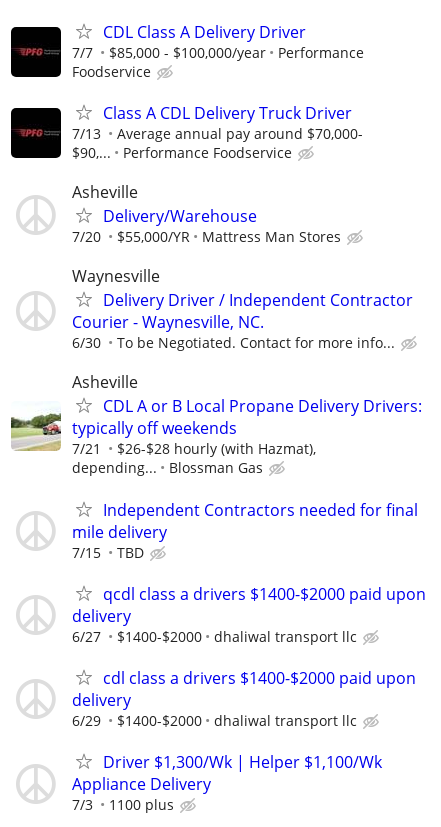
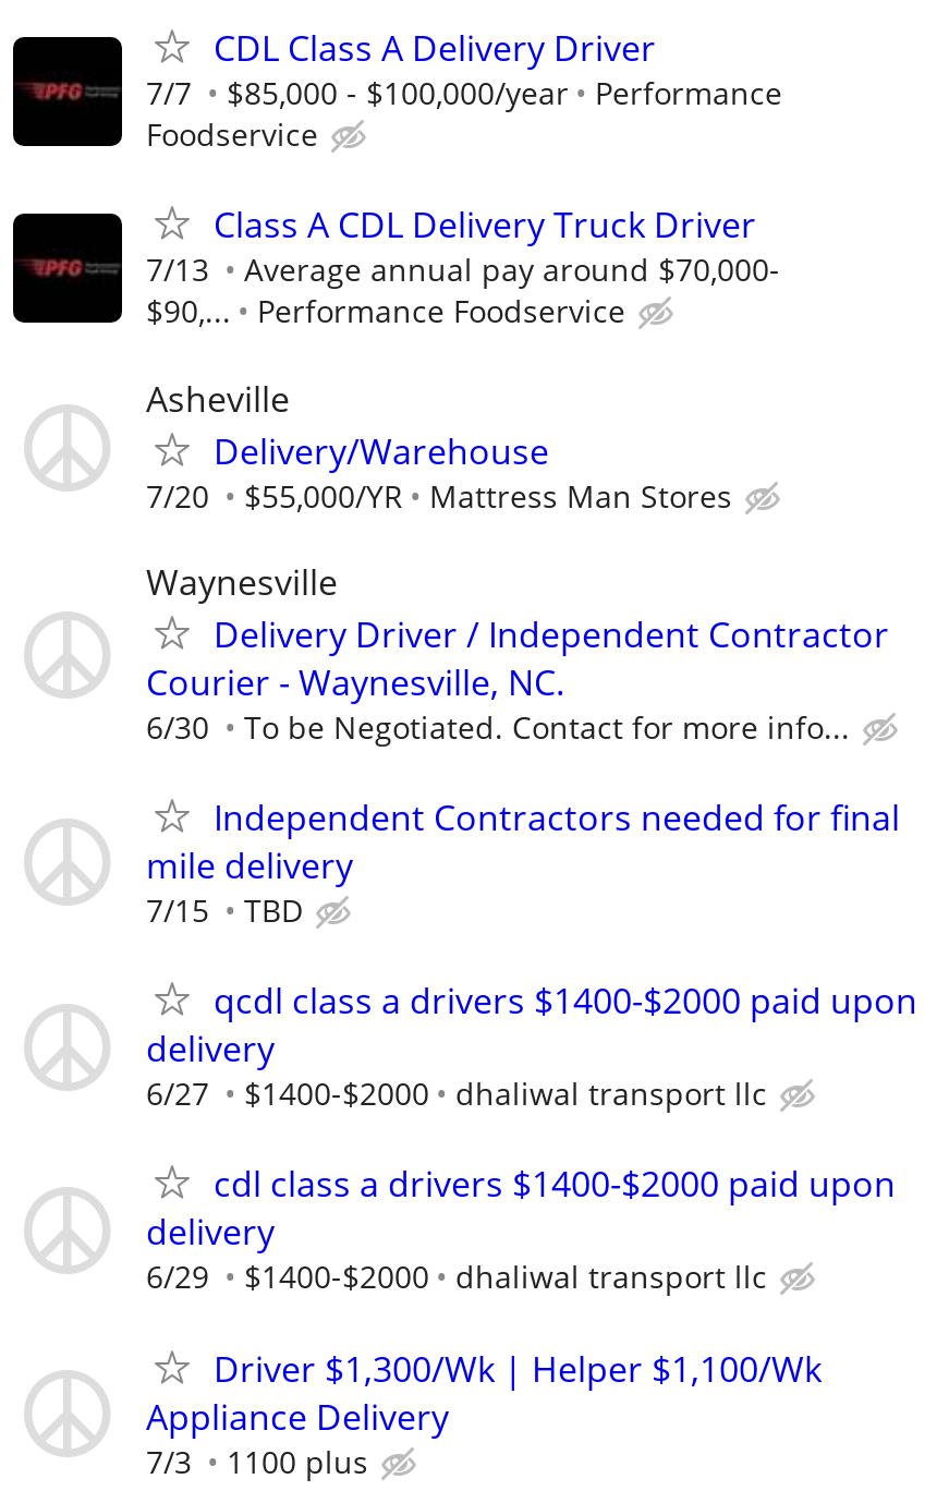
[10,371,422,477] [image] | Asheville | CDL A or B Local Propane Delivery Drivers: | typically off weekends | 7/21 | $26-$28 hourly (with Hazmat), | depending... | Blossman Gas -> none

